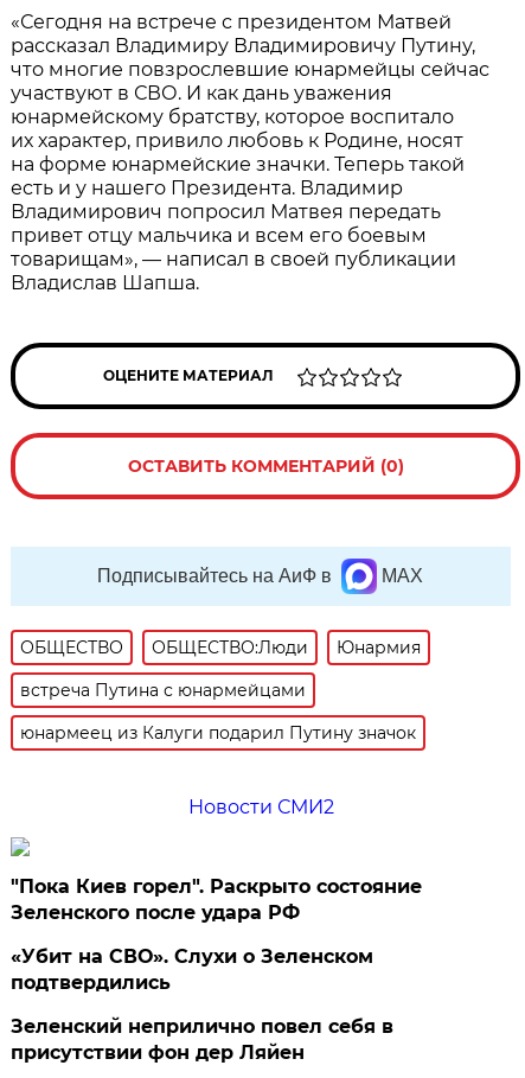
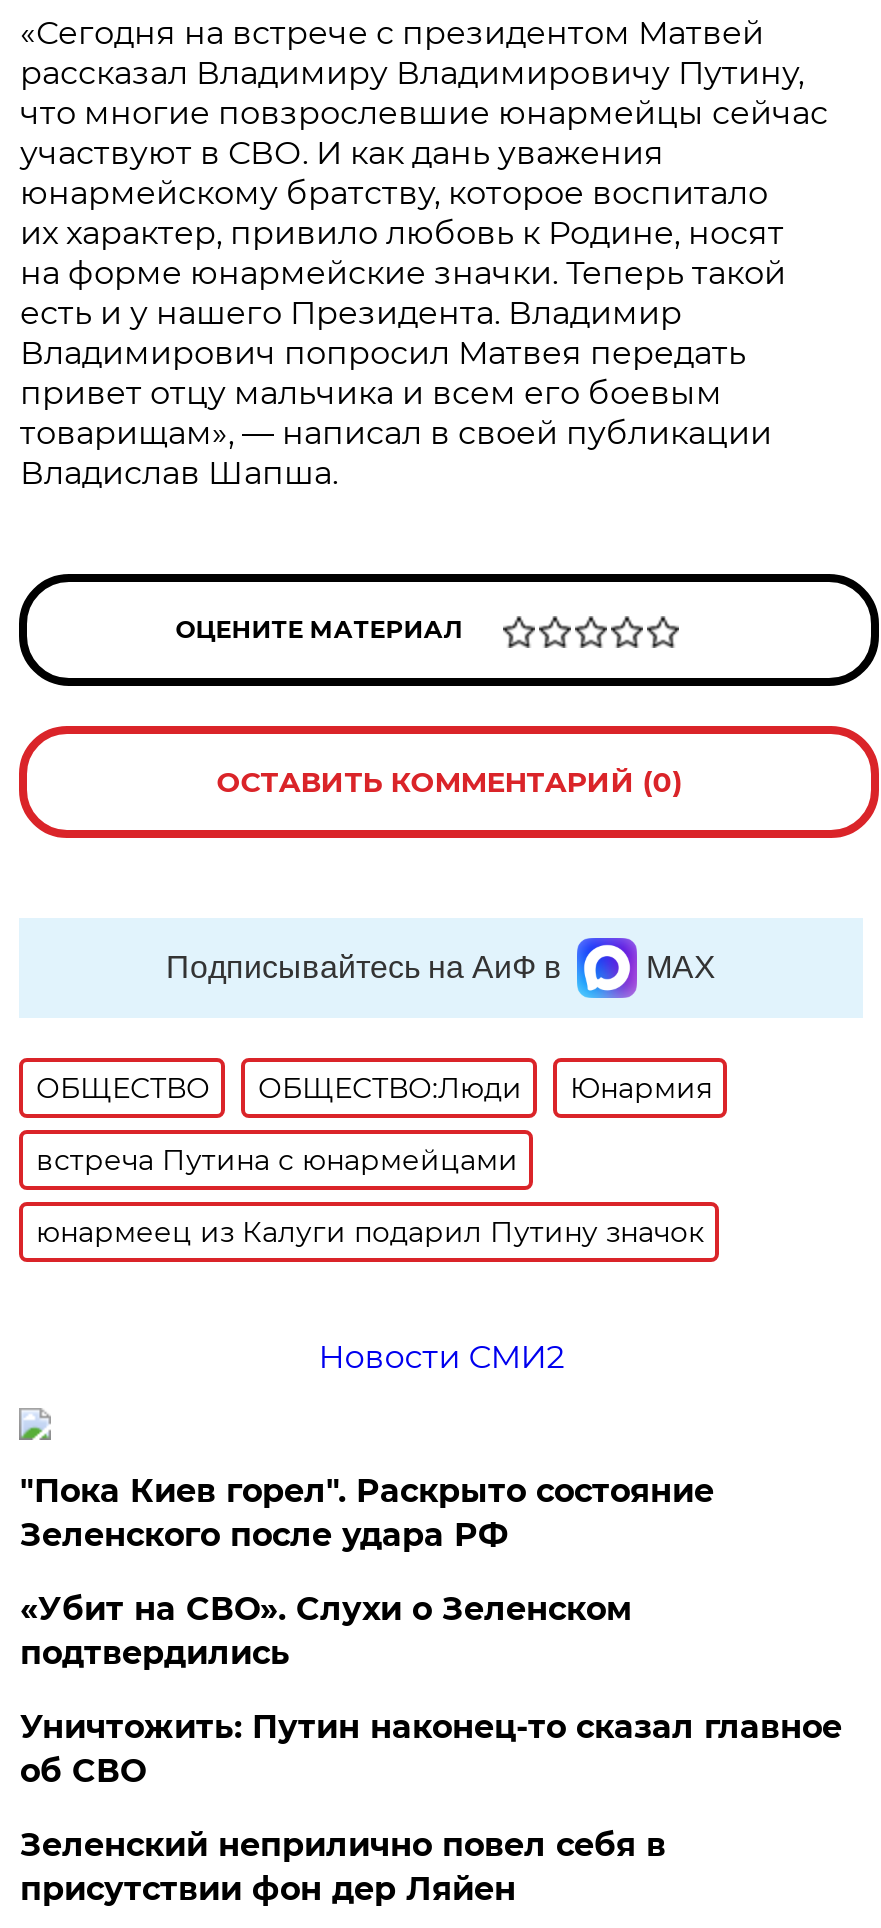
none -> [20,1708,842,1790] Уничтожить: Путин наконец-то сказал главное | об СВО

